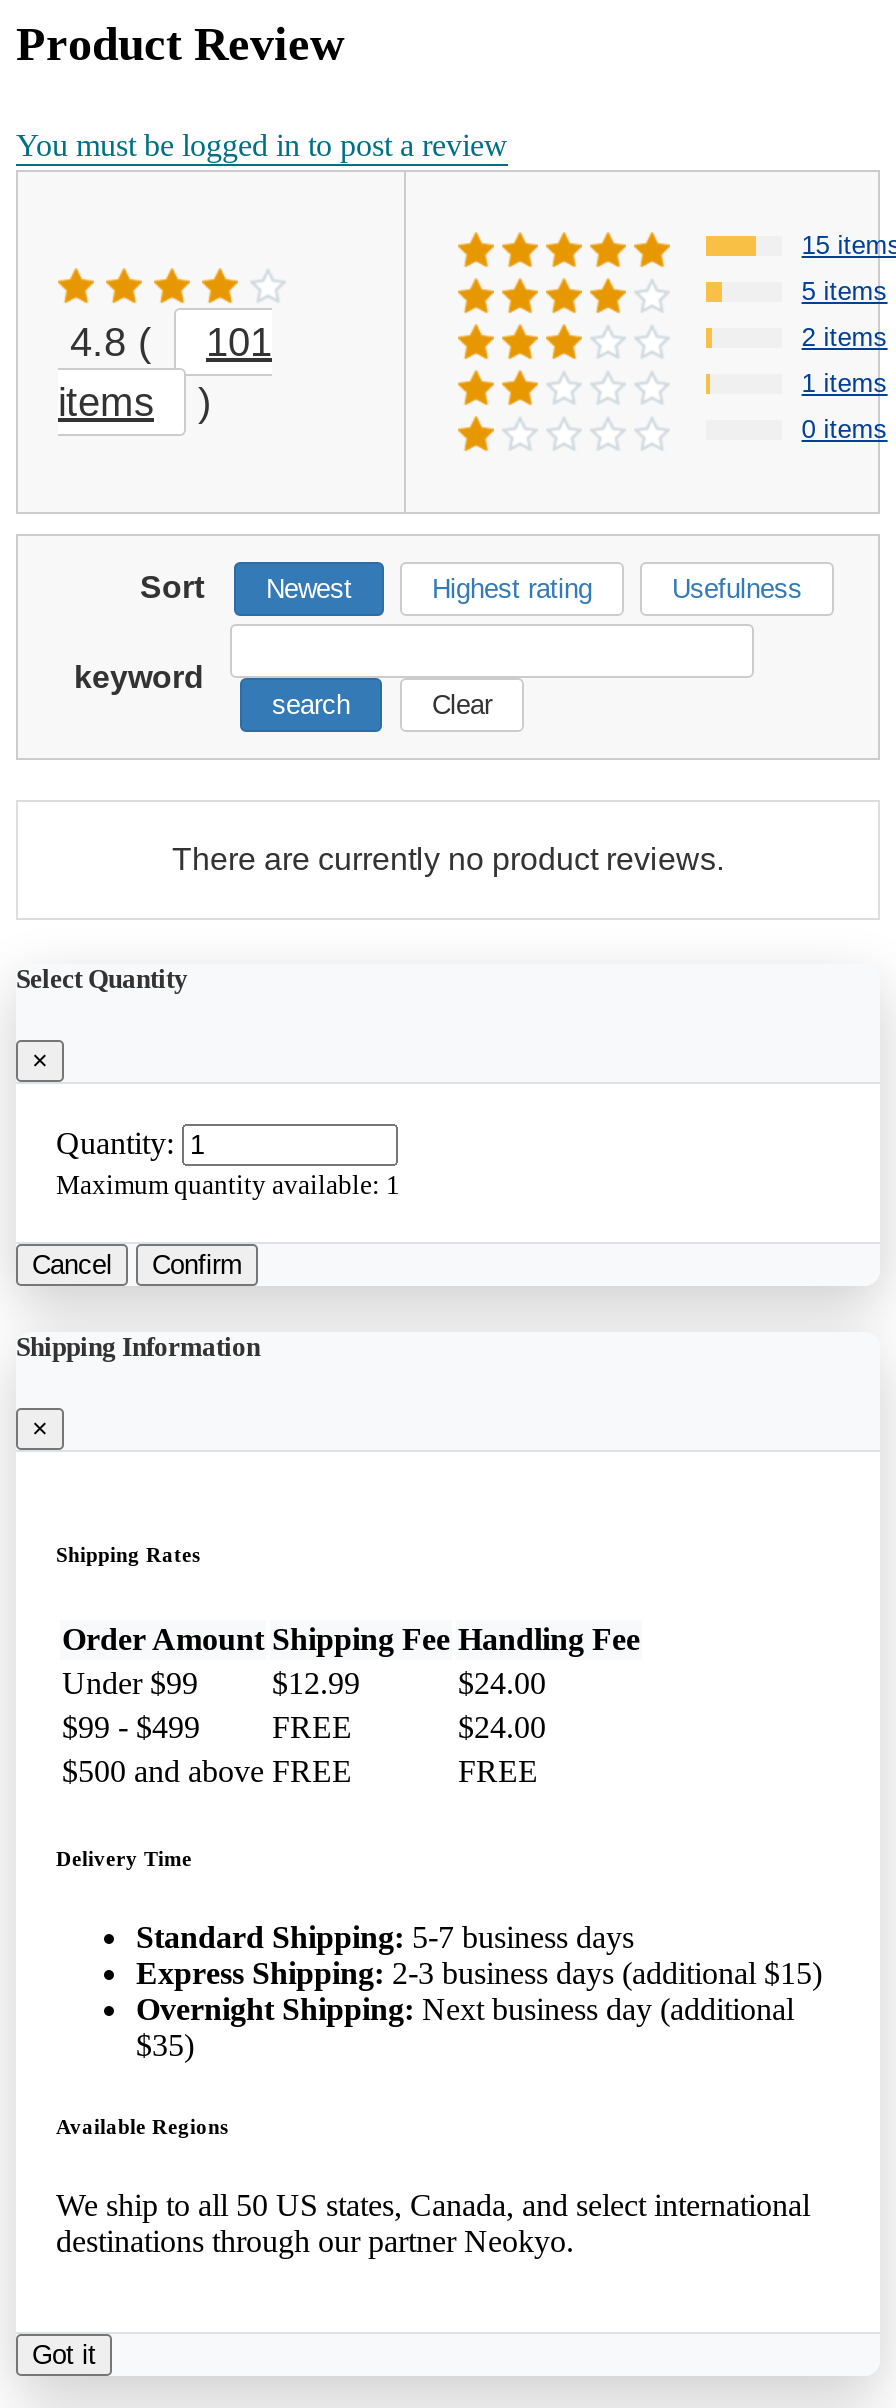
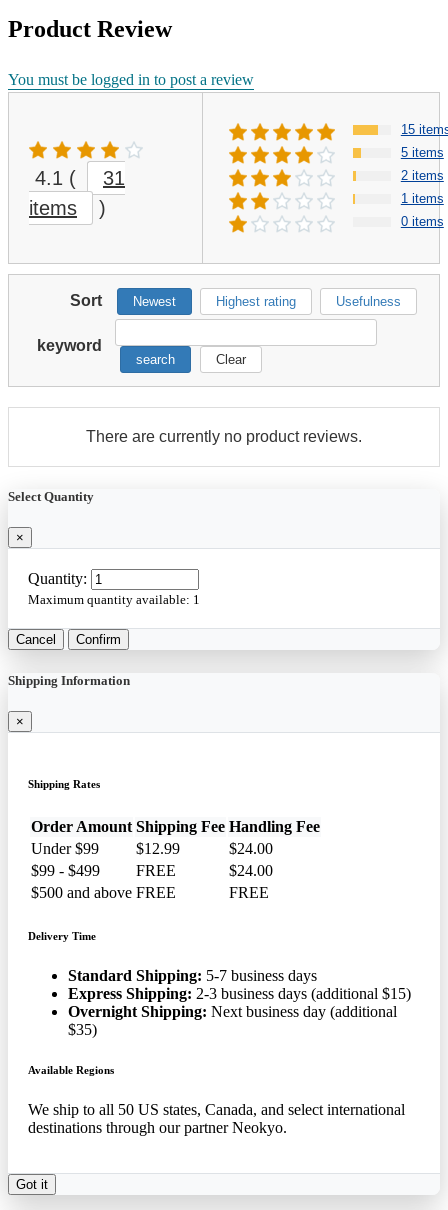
[58,320,164,364] 4.8 ( -> [29,167,82,189] 4.1 (
[206,320,272,364] 101 -> [103,167,125,189] 31

